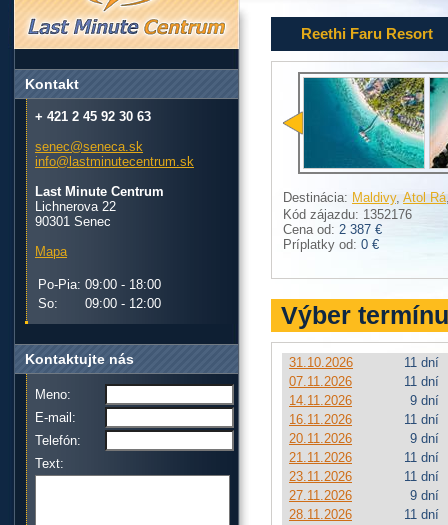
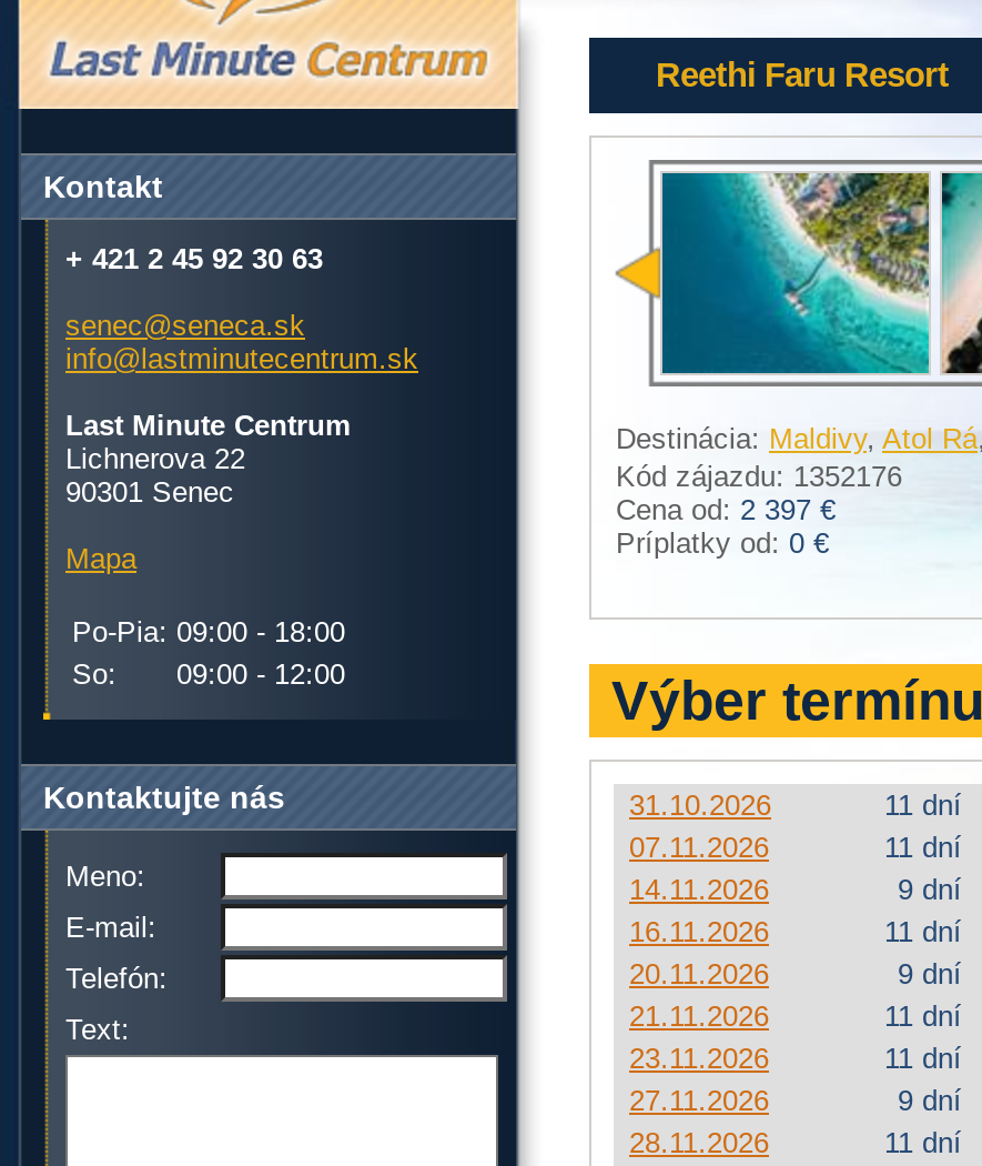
[283,222,382,237] Cena od: 2 387 € -> [616,493,836,526] Cena od: 2 397 €

